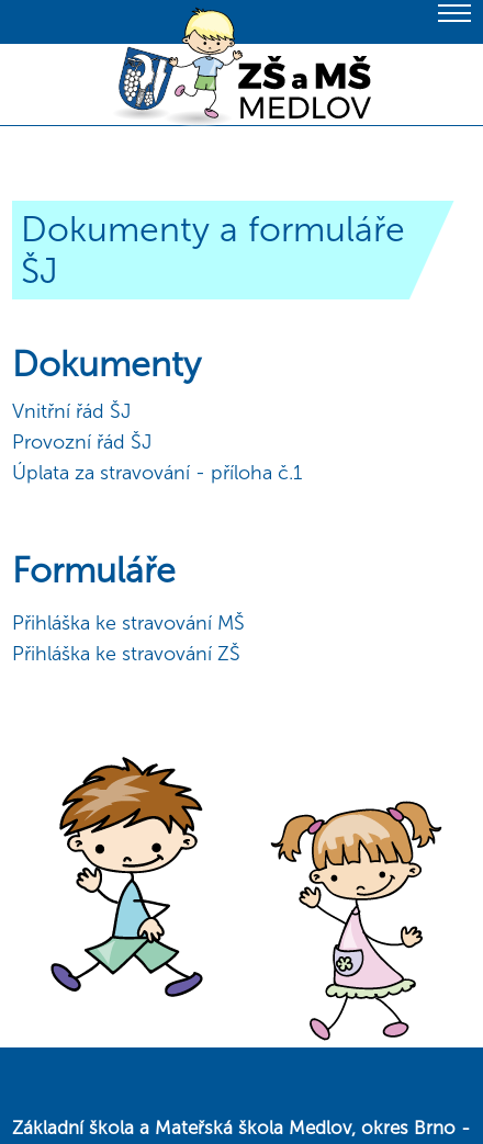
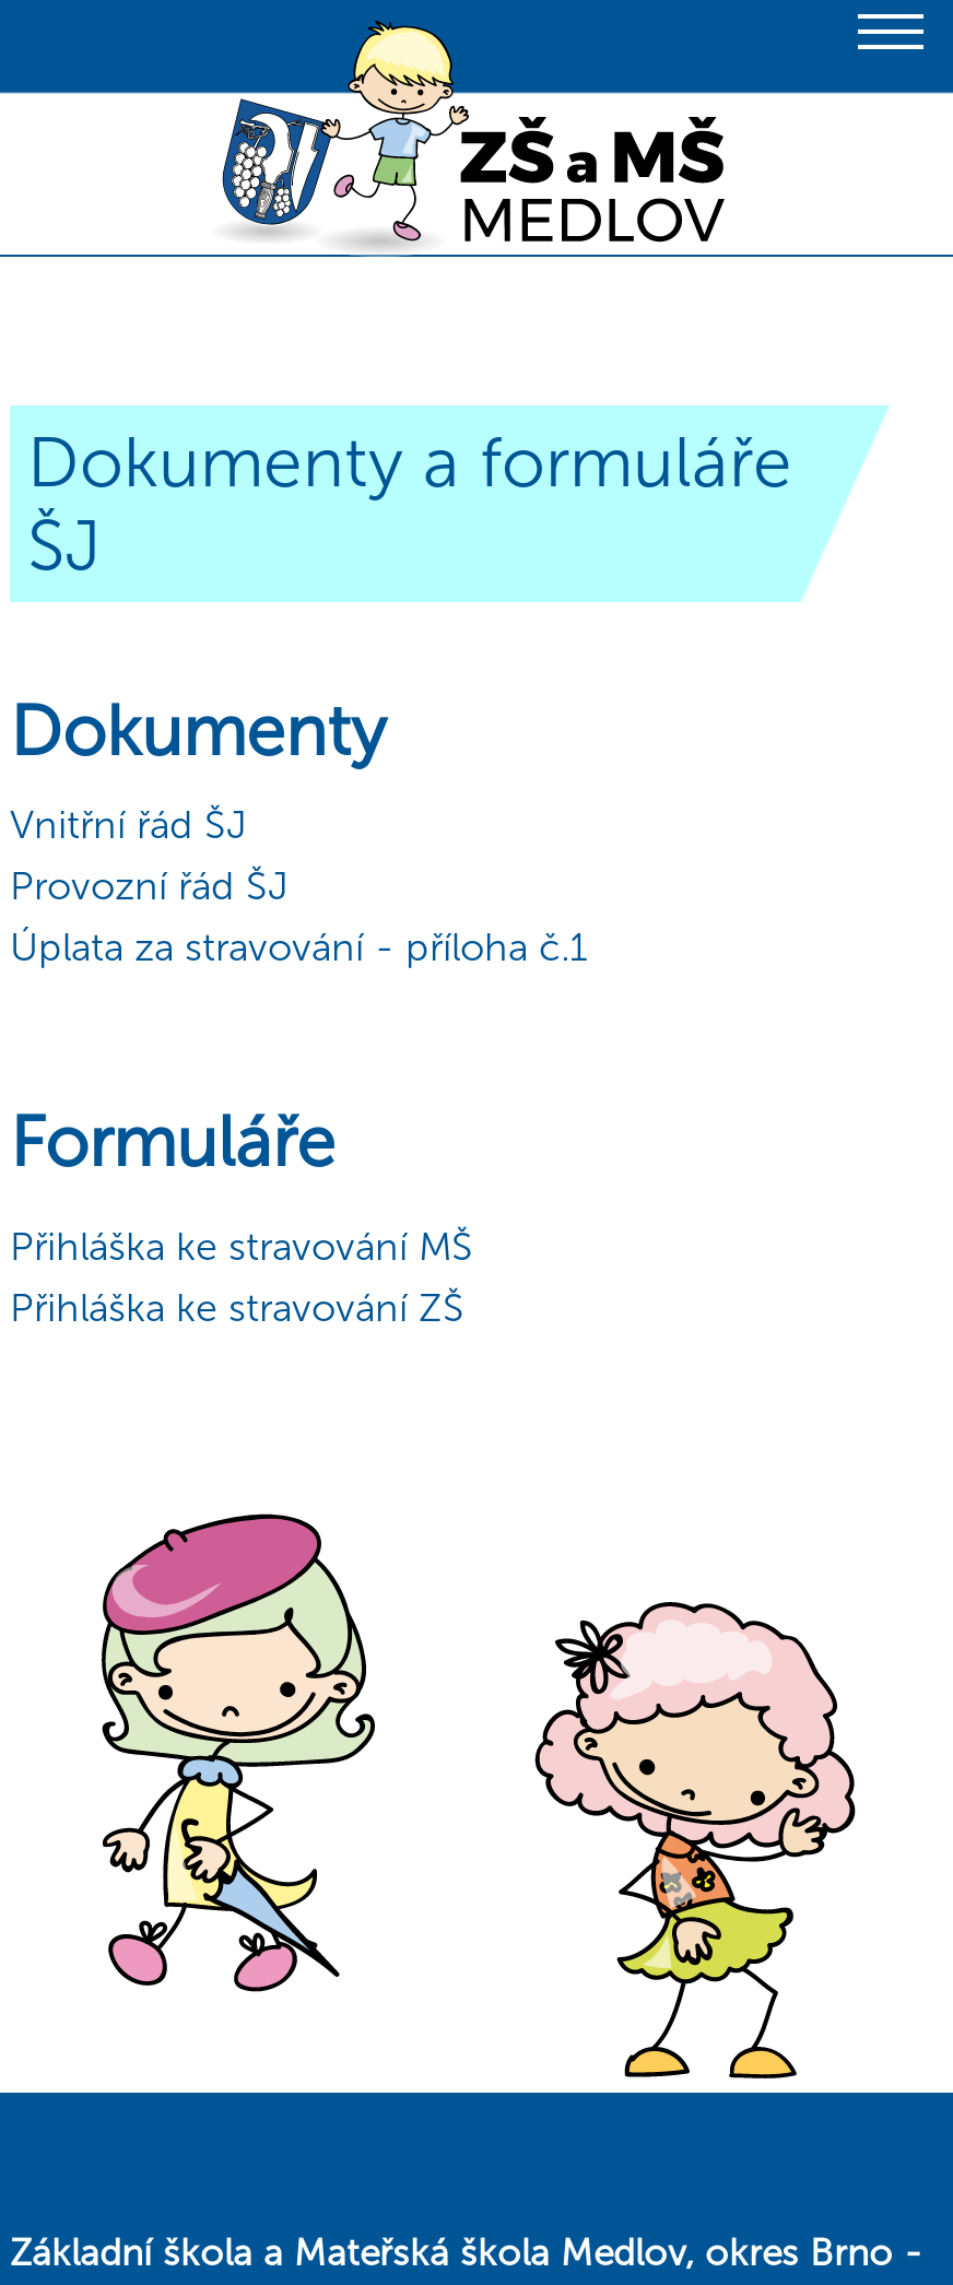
[49,757,204,998] [image] -> [86,1511,390,1994] [image]
[270,800,442,1041] [image] -> [526,1599,864,2082] [image]

